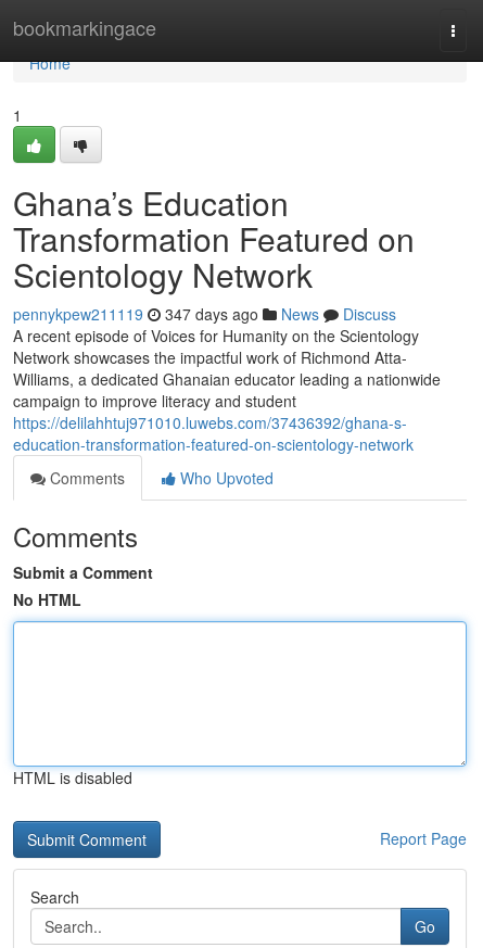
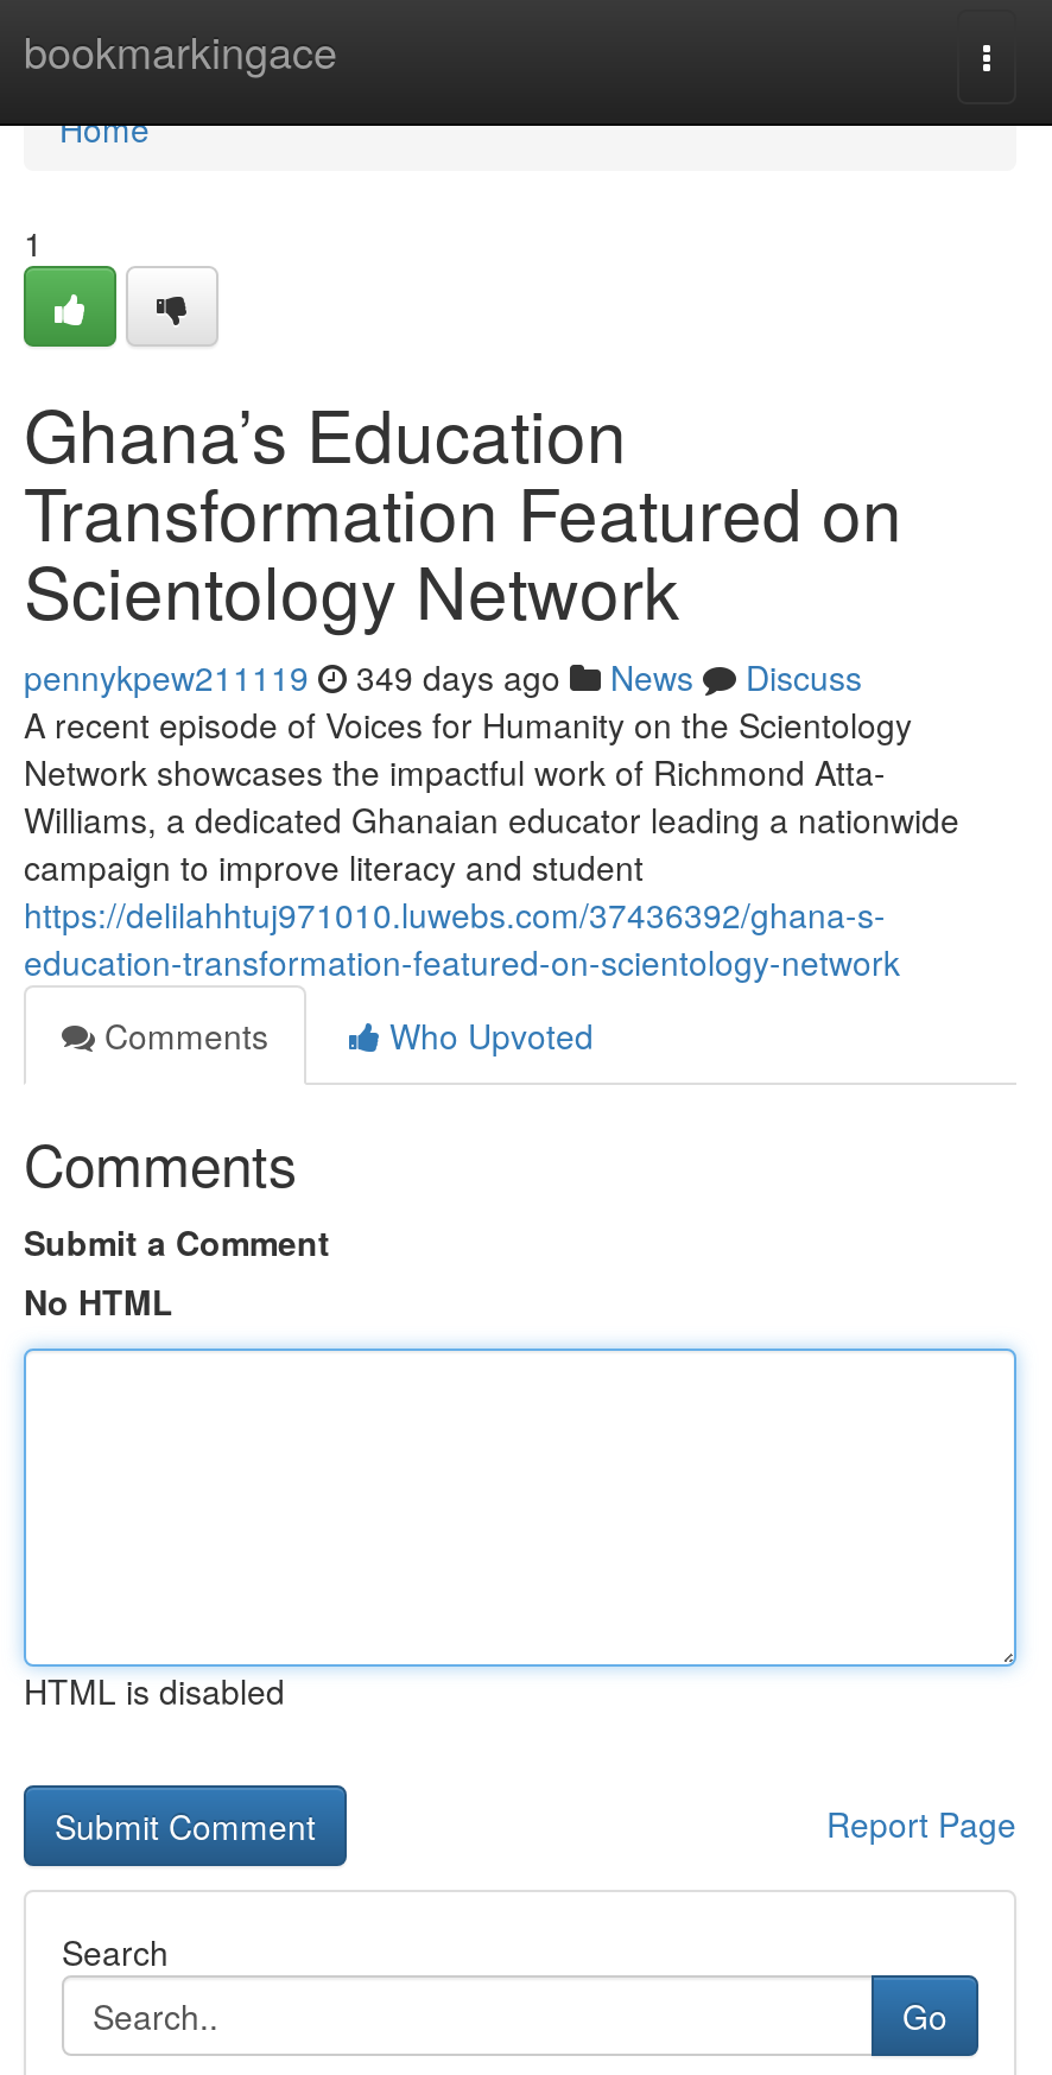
[13,303,396,325] pennykpew211119 347 days ago News Discuss -> [24,653,862,700] pennykpew211119 349 days ago News Discuss

